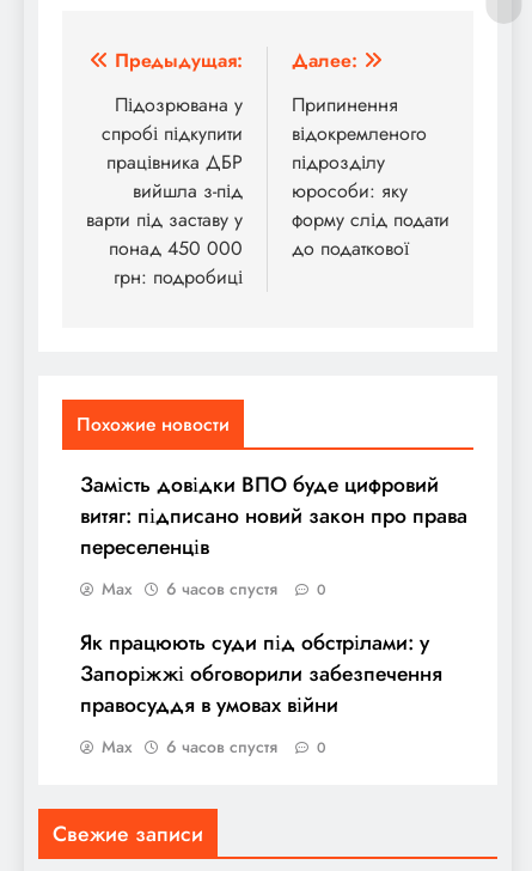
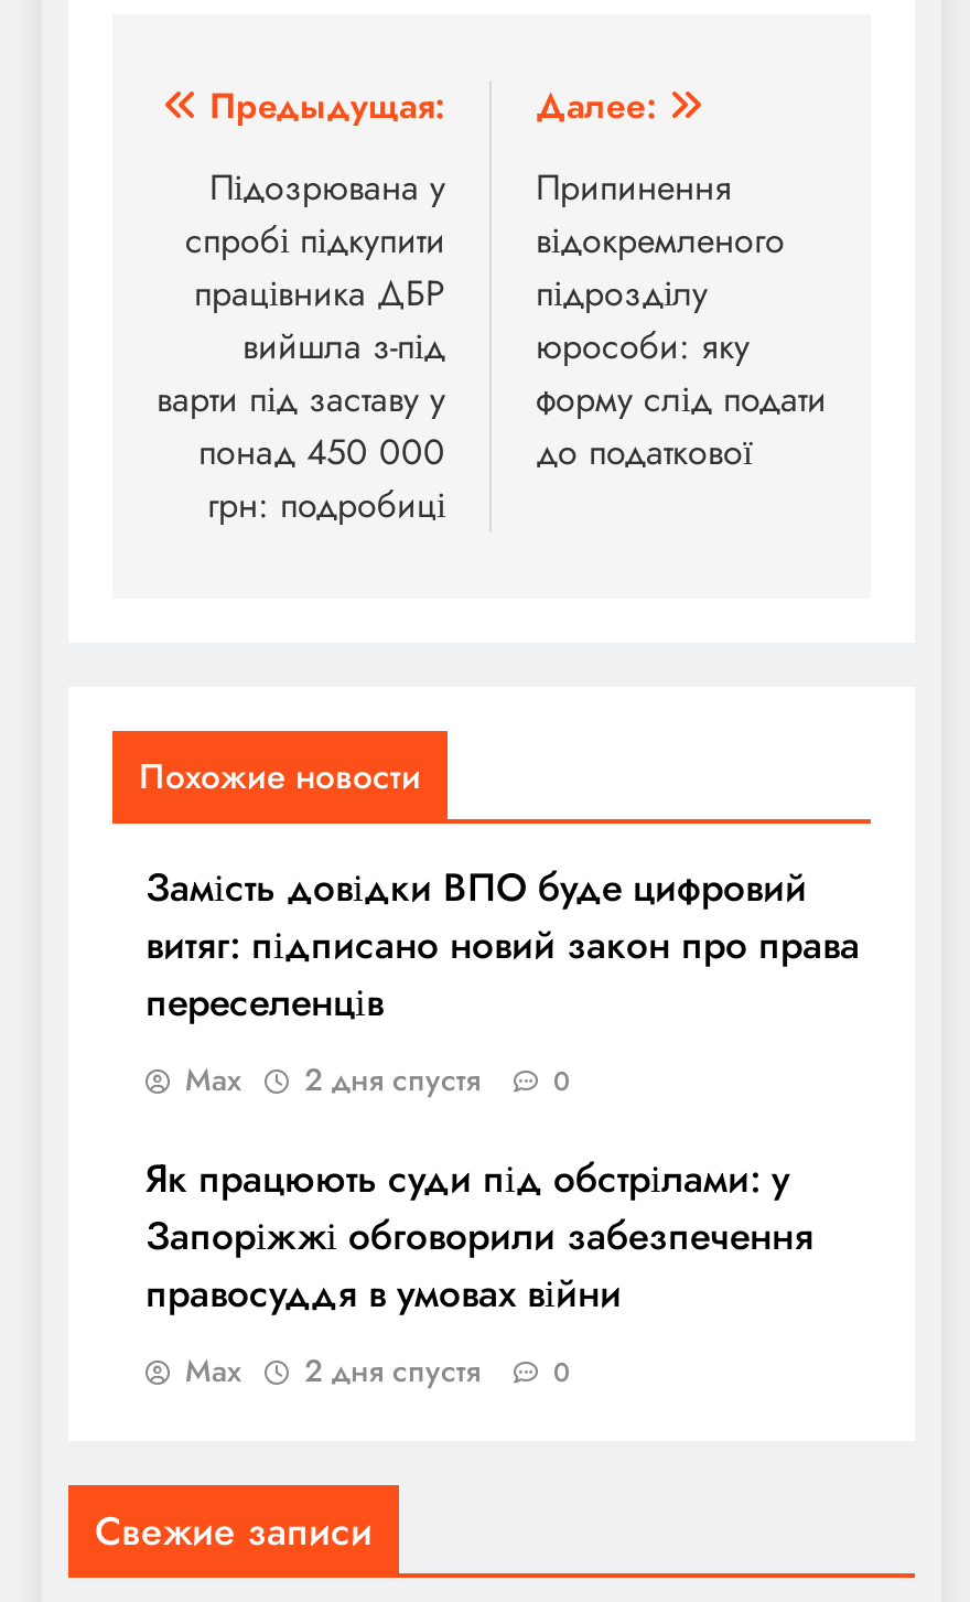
[102,577,326,600] Max 6 часов спустя 0 -> [185,1057,571,1101] Max 2 дня спустя 0
[102,734,326,758] Max 6 часов спустя 0 -> [185,1348,571,1392] Max 2 дня спустя 0

